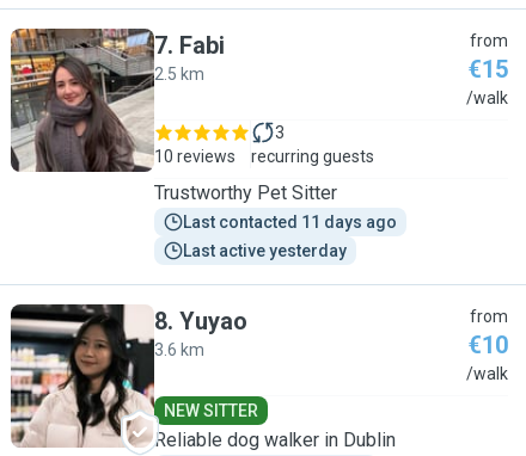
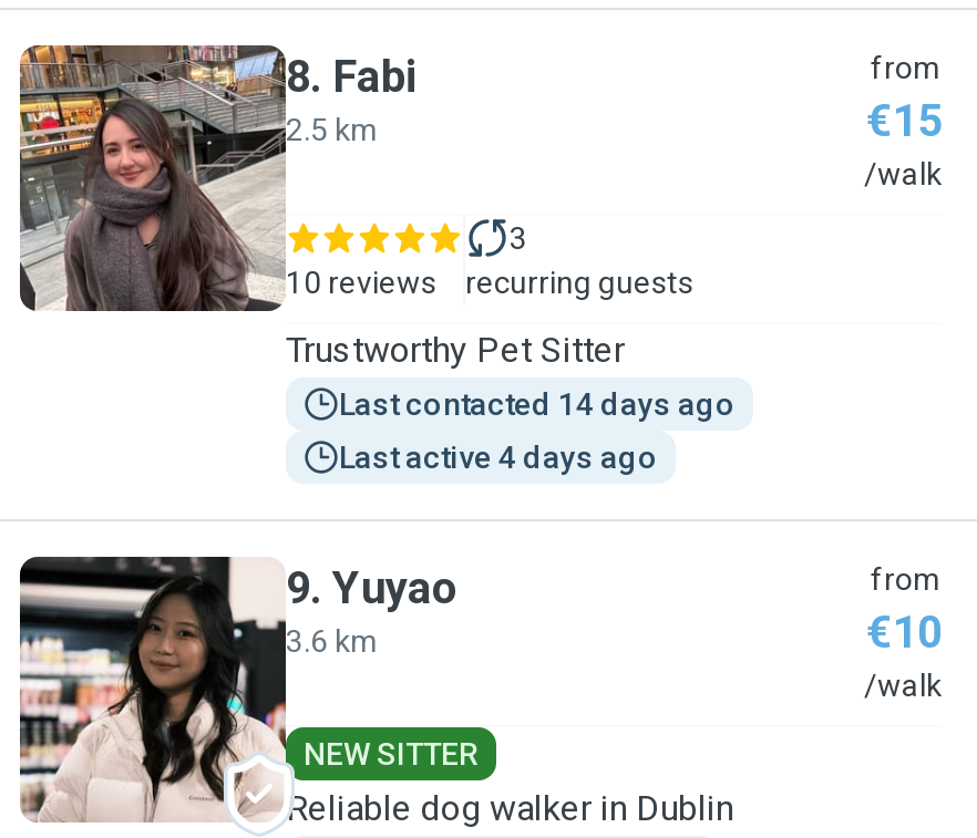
[154,31,225,60] 7. Fabi -> [286,50,416,103] 8. Fabi
[183,212,397,232] Last contacted 11 days ago -> [339,386,736,422] Last contacted 14 days ago
[183,241,347,260] Last active yesterday -> [339,439,658,475] Last active 4 days ago
[154,307,247,335] 8. Yuyao -> [286,561,459,614] 9. Yuyao

